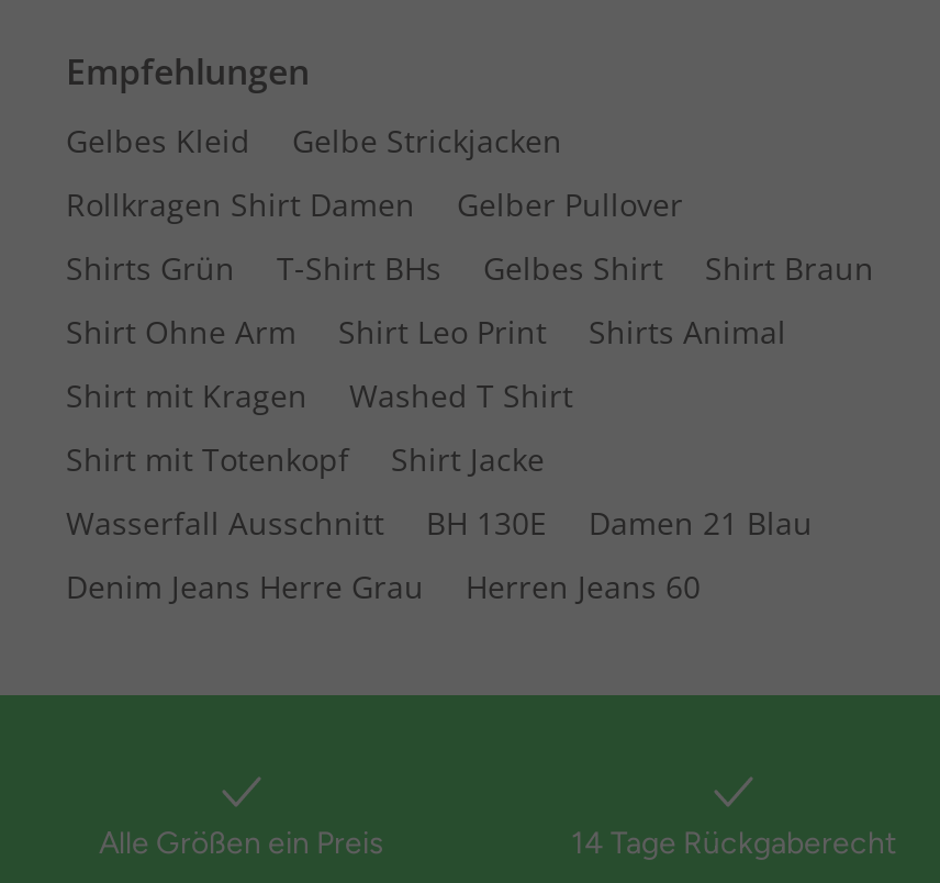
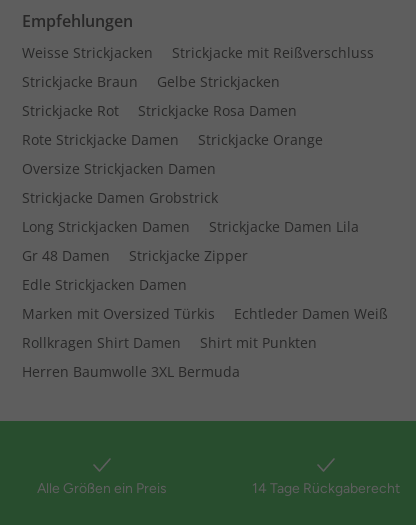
[66,120,250,161] Gelbes Kleid -> [22,43,374,91] Weisse Strickjacken | Strickjacke mit Reißverschluss | Strickjacke Braun
none -> [22,101,388,323] Strickjacke Rot | Strickjacke Rosa Damen | Rote Strickjacke Damen | Strickjacke Orange | Oversize Strickjacken Damen | Strickjacke Damen Grobstrick | Long Strickjacken Damen | Strickjacke Damen Lila | Gr 48 Damen | Strickjacke Zipper | Edle Strickjacken Damen | Marken mit Oversized Türkis | Echtleder Damen Weiß
[66,183,874,607] Gelber Pullover | Shirts Grün | T-Shirt BHs | Gelbes Shirt | Shirt Braun | Shirt Ohne Arm | Shirt Leo Print | Shirts Animal | Shirt mit Kragen | Washed T Shirt | Shirt mit Totenkopf | Shirt Jacke | Wasserfall Ausschnitt | BH 130E | Damen 21 Blau | Denim Jeans Herre Grau | Herren Jeans 60 -> [22,333,317,381] Shirt mit Punkten | Herren Baumwolle 3XL Bermuda
moved [66,183,415,225] -> [22,333,181,352]: Rollkragen Shirt Damen

